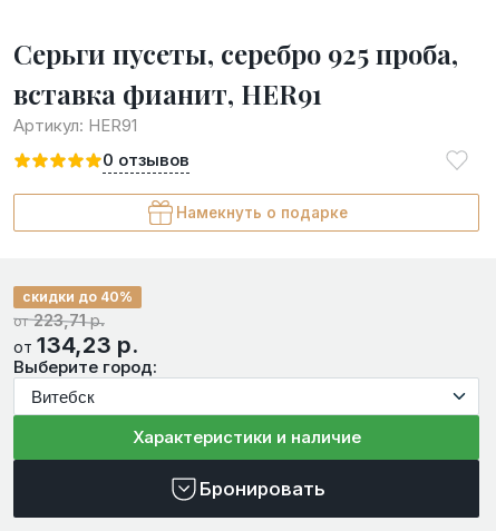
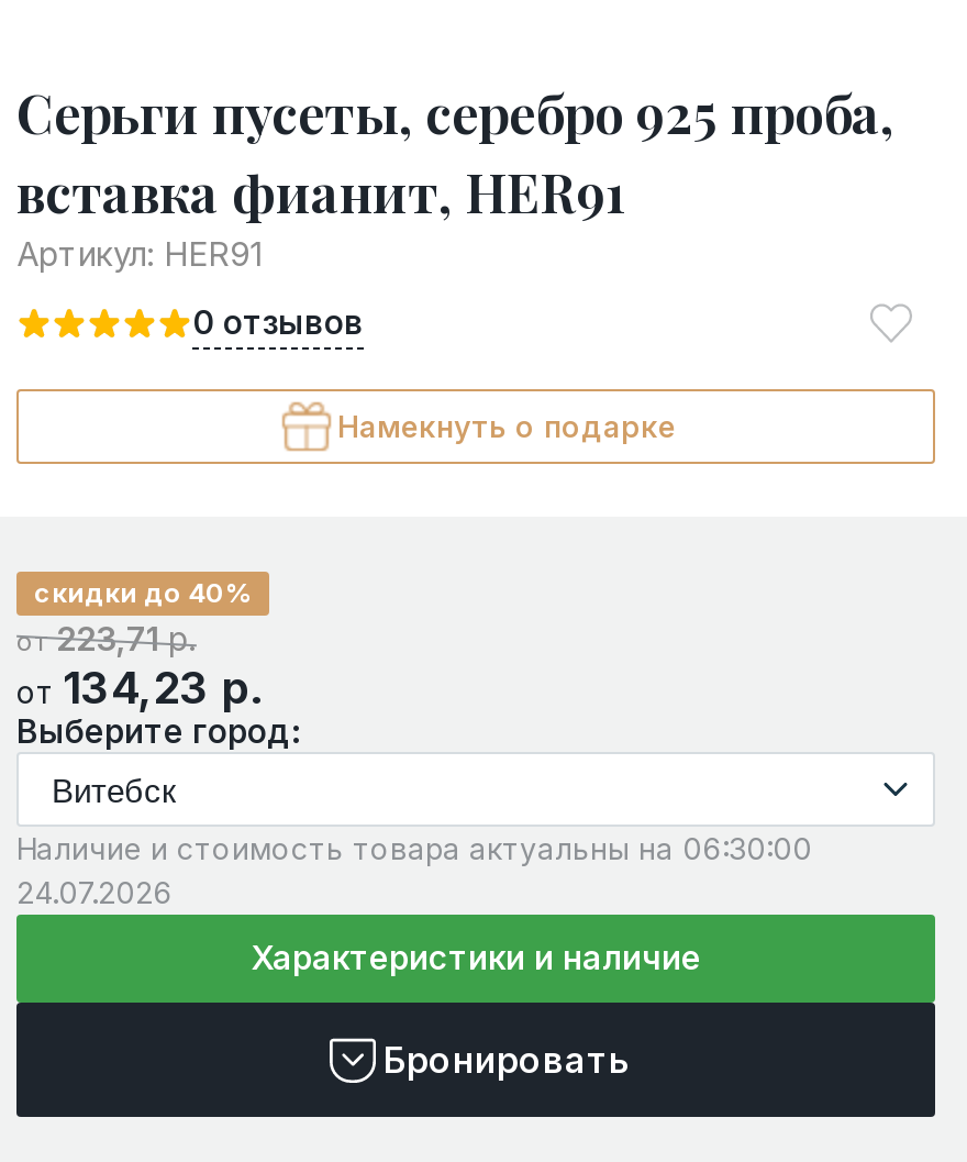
none -> [16,831,812,910] Наличие и стоимость товара актуальны на 06:30:00 | 24.07.2026

